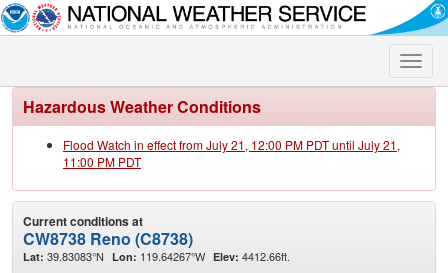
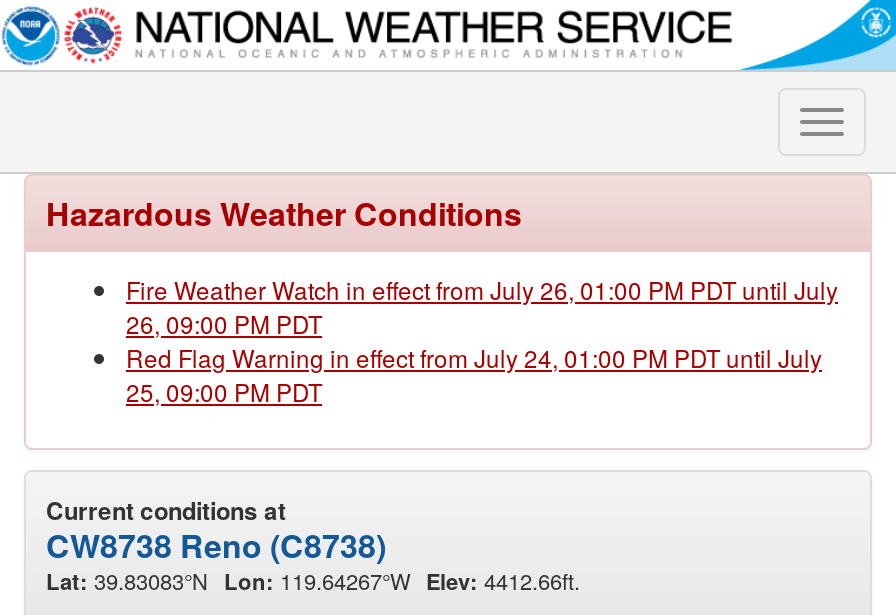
[63,136,400,170] Flood Watch in effect from July 21, 12:00 PM PDT until July 21, | 11:00 PM PDT -> [126,272,838,408] Fire Weather Watch in effect from July 26, 01:00 PM PDT until July | 26, 09:00 PM PDT | Red Flag Warning in effect from July 24, 01:00 PM PDT until July | 25, 09:00 PM PDT

